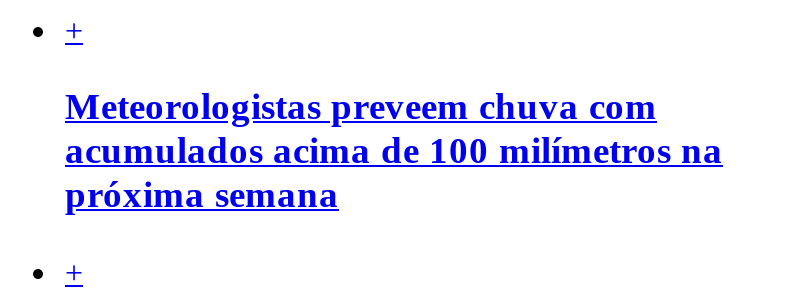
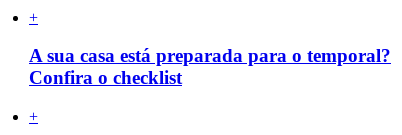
[65,86,723,216] Meteorologistas preveem chuva com | acumulados acima de 100 milímetros na | próxima semana -> [29,45,391,88] A sua casa está preparada para o temporal? | Confira o checklist

